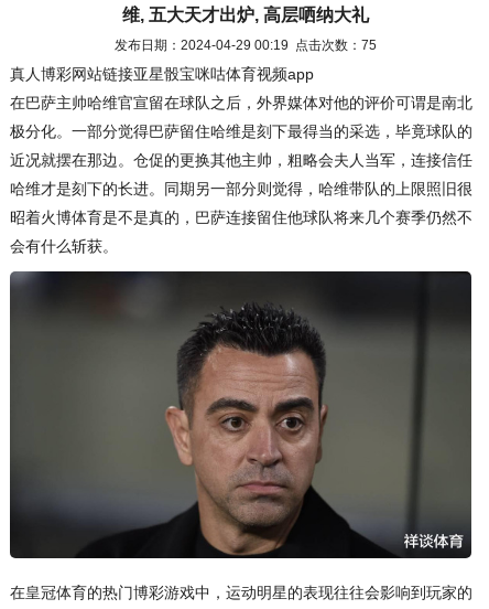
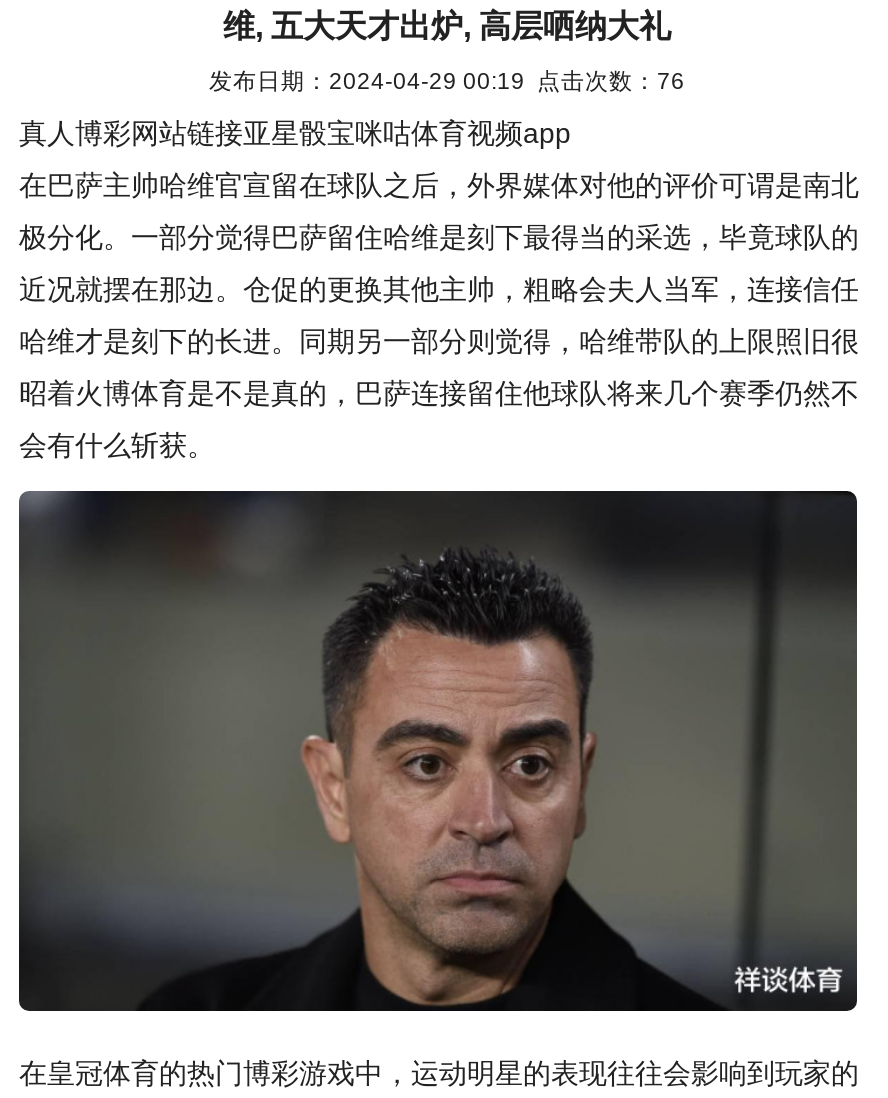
[115,38,377,52] 发布日期：2024-04-29 00:19 点击次数：75 -> [209,67,685,93] 发布日期：2024-04-29 00:19 点击次数：76

